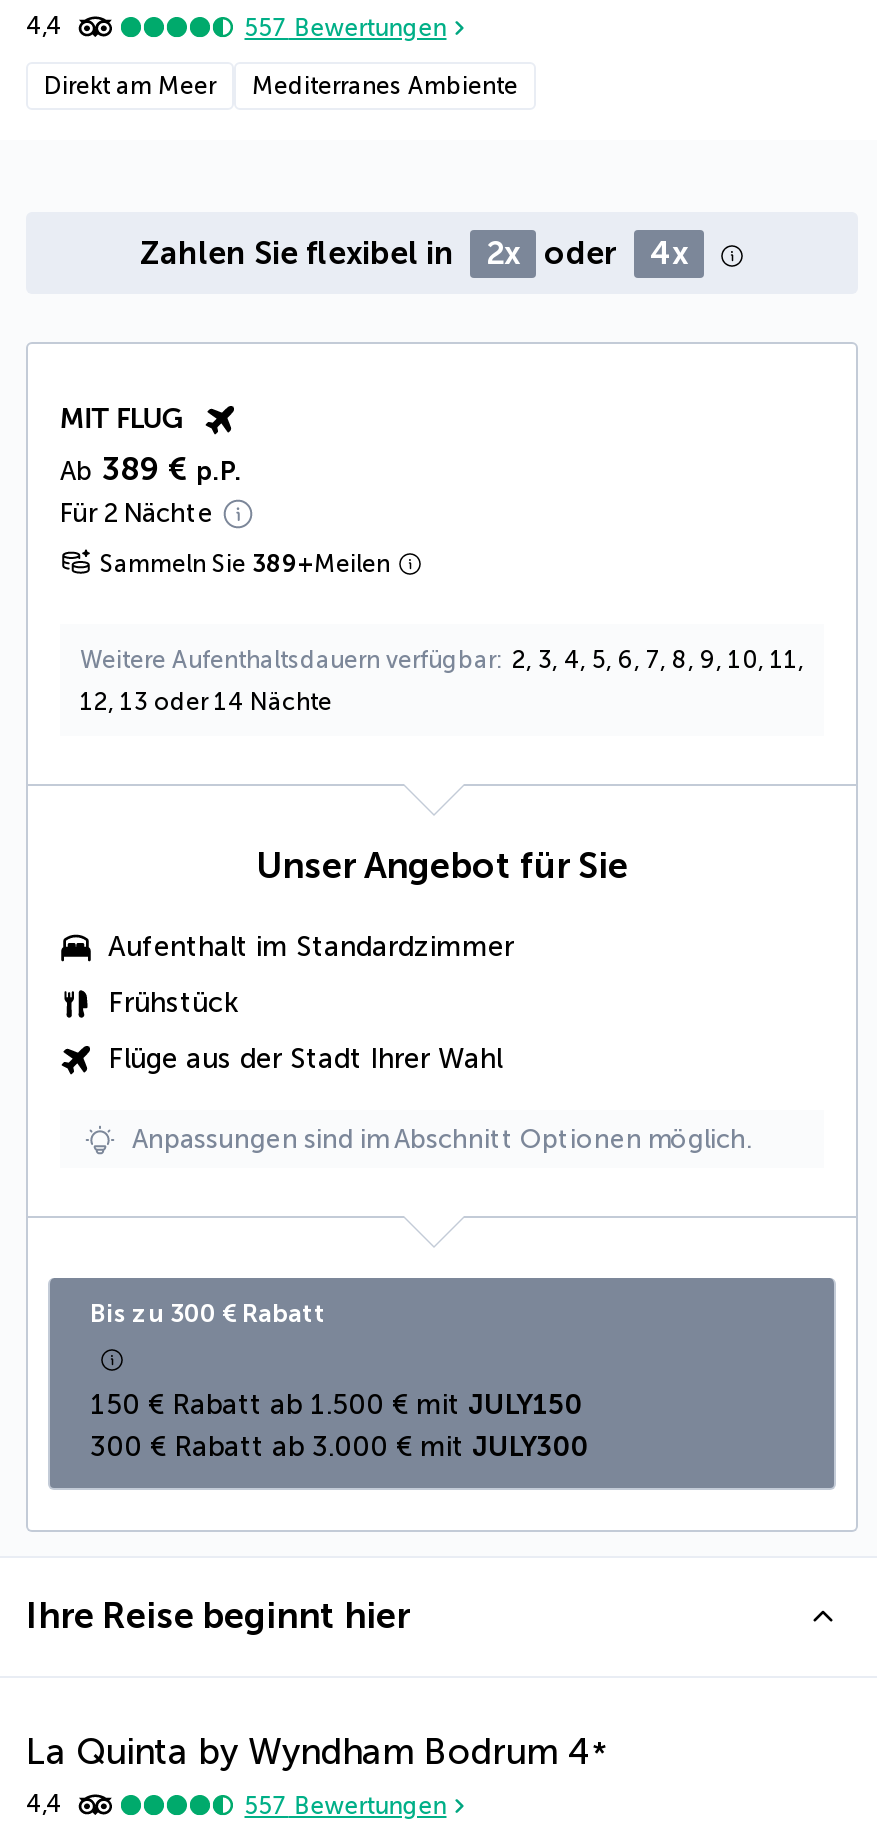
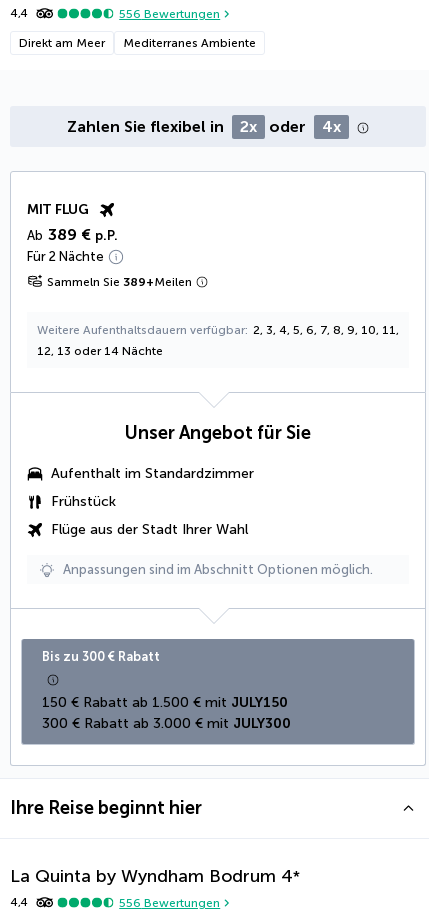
[244,13,446,41] 557 Bewertungen -> [119,7,220,21] 556 Bewertungen
[244,1791,446,1819] 557 Bewertungen -> [119,896,220,910] 556 Bewertungen

